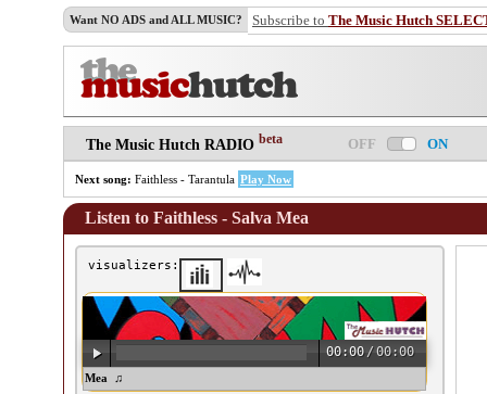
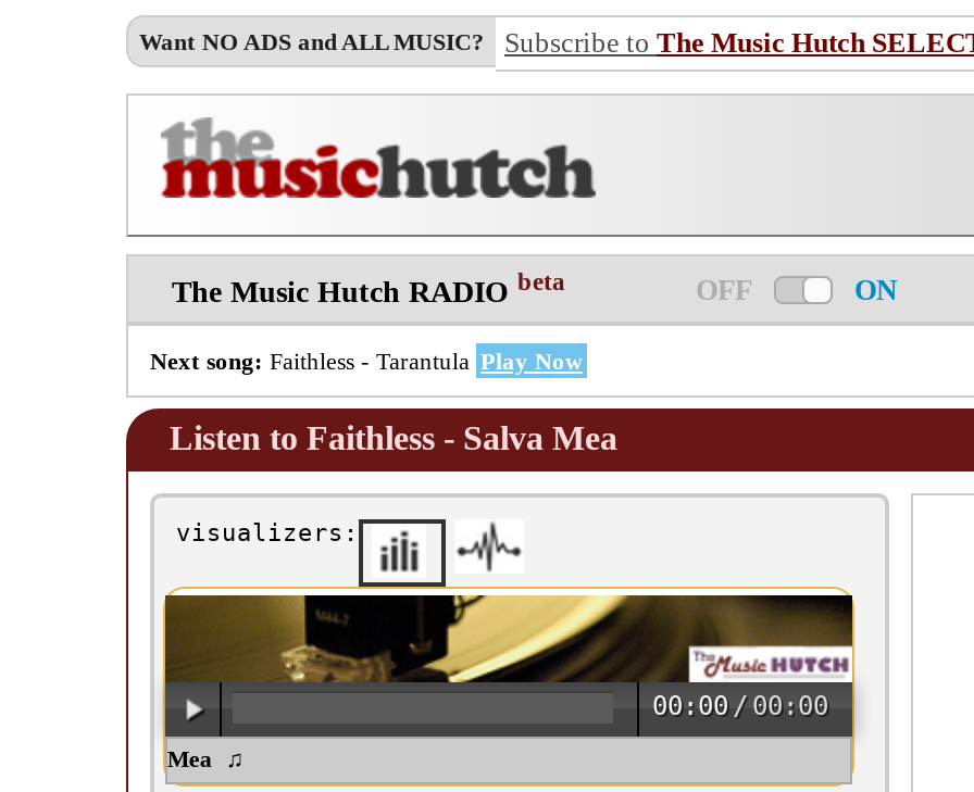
[83,295,427,341] [image] -> [165,593,854,684] [image]

